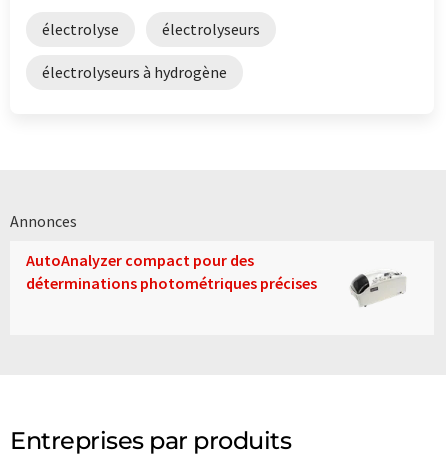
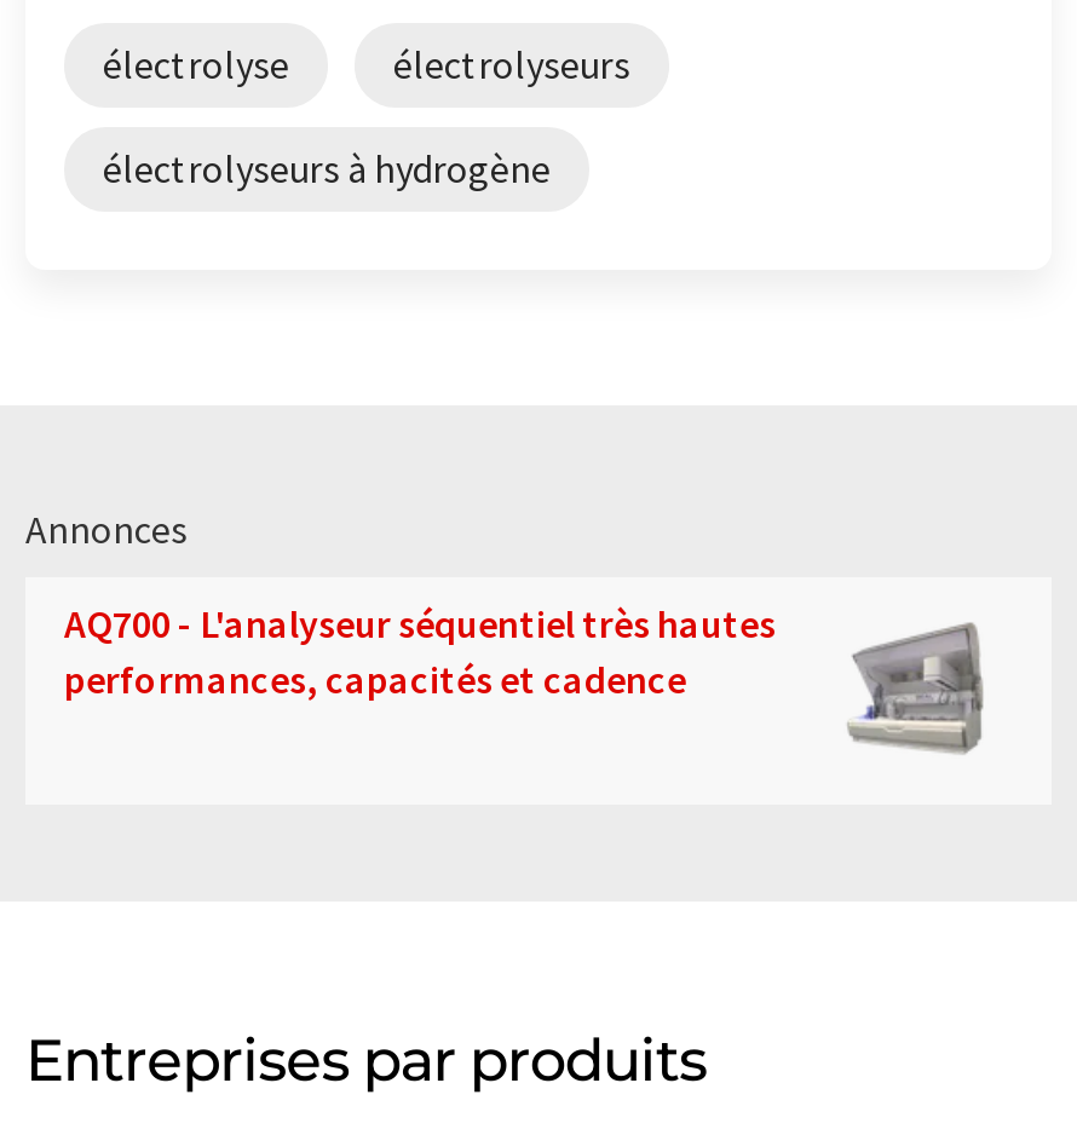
[26,250,405,314] [image] | AutoAnalyzer compact pour des | déterminations photométriques précises -> [64,598,984,756] [image] | AQ700 - L'analyseur séquentiel très hautes | performances, capacités et cadence

